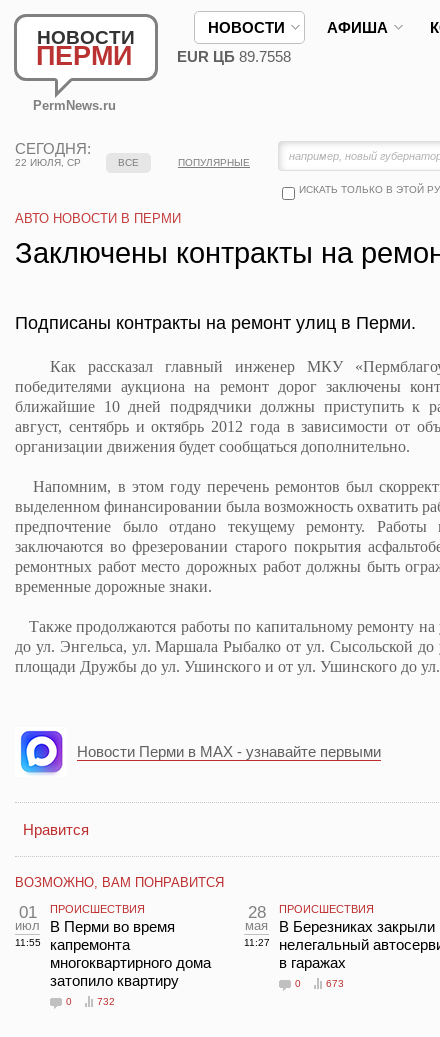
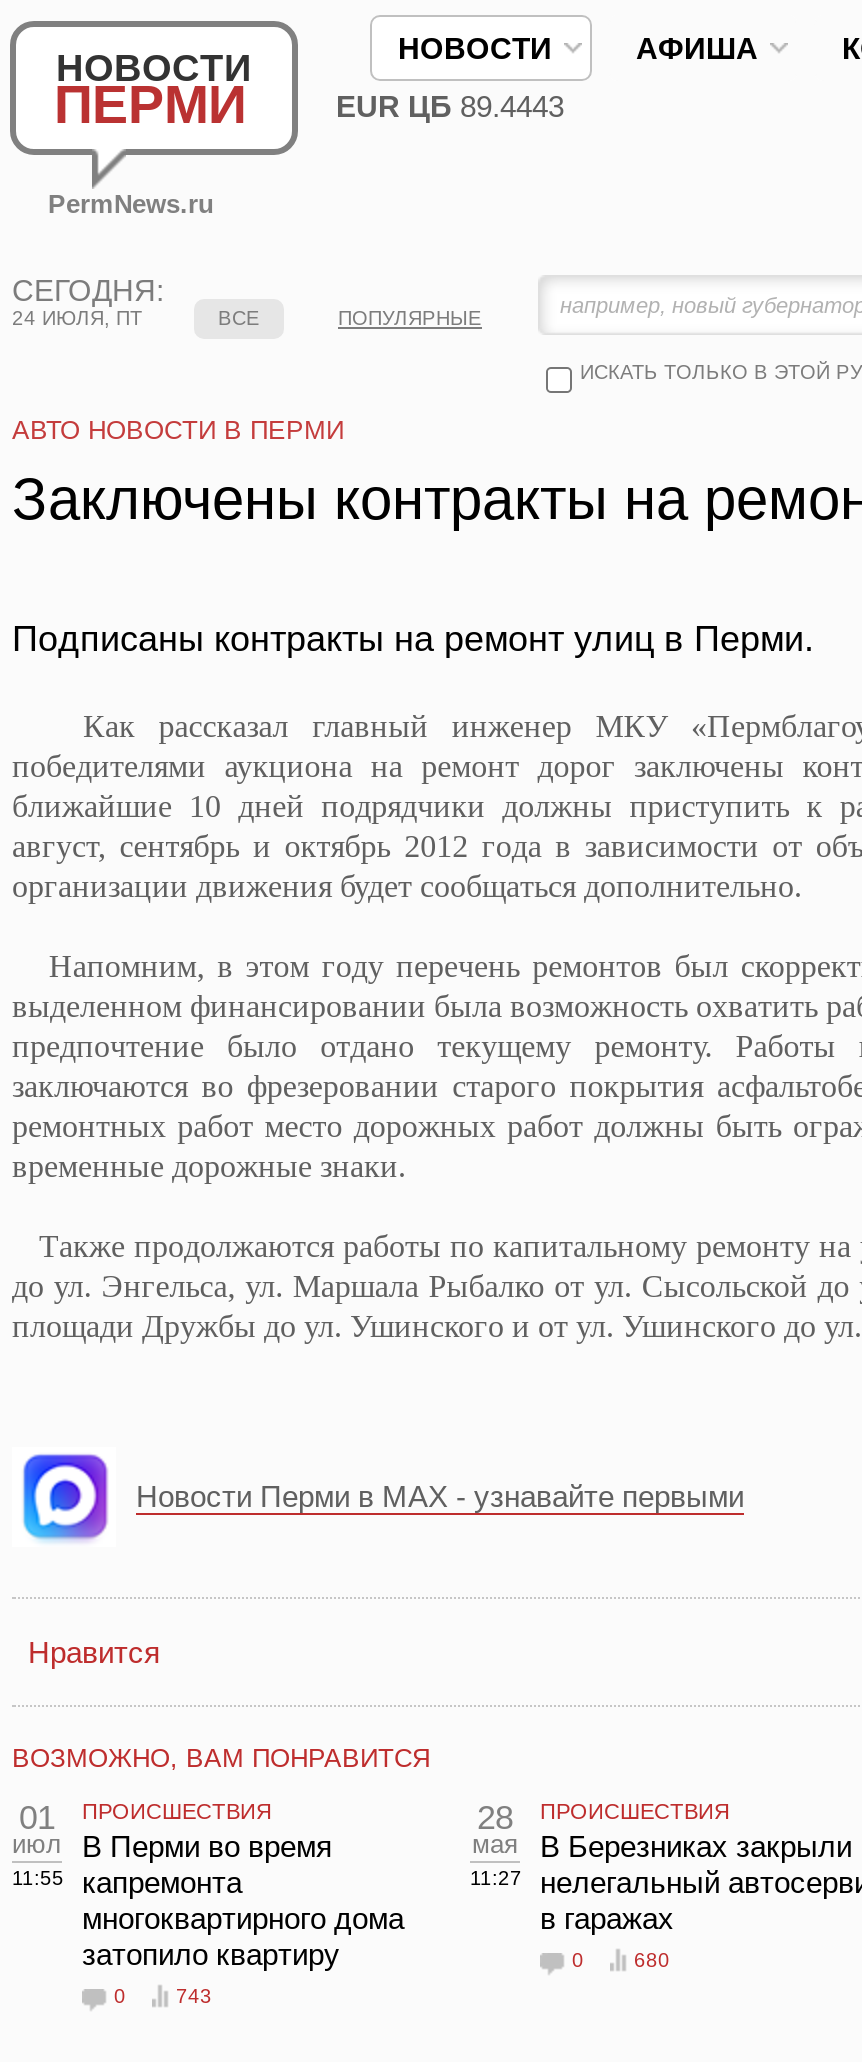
[177,48,291,65] EUR ЦБ 89.7558 -> [336,89,564,123] EUR ЦБ 89.4443
[15,157,81,168] 22 ИЮЛЯ, СР -> [12,307,142,329] 24 ИЮЛЯ, ПТ
[326,978,344,989] 673 -> [634,1949,670,1971] 680
[97,996,115,1007] 732 -> [176,1985,212,2007] 743

